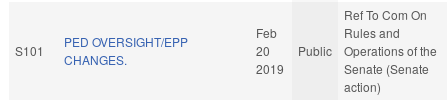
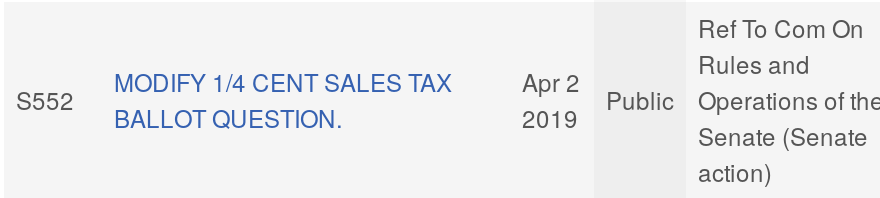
[256,24,277,59] Feb | 20 -> [522,63,580,97] Apr 2
[64,33,188,68] PED OVERSIGHT/EPP | CHANGES. -> [114,63,452,133] MODIFY 1/4 CENT SALES TAX | BALLOT QUESTION.
[15,42,44,59] S101 -> [16,81,74,115] S552

